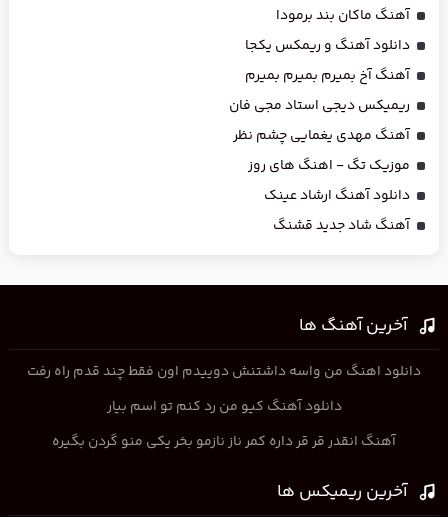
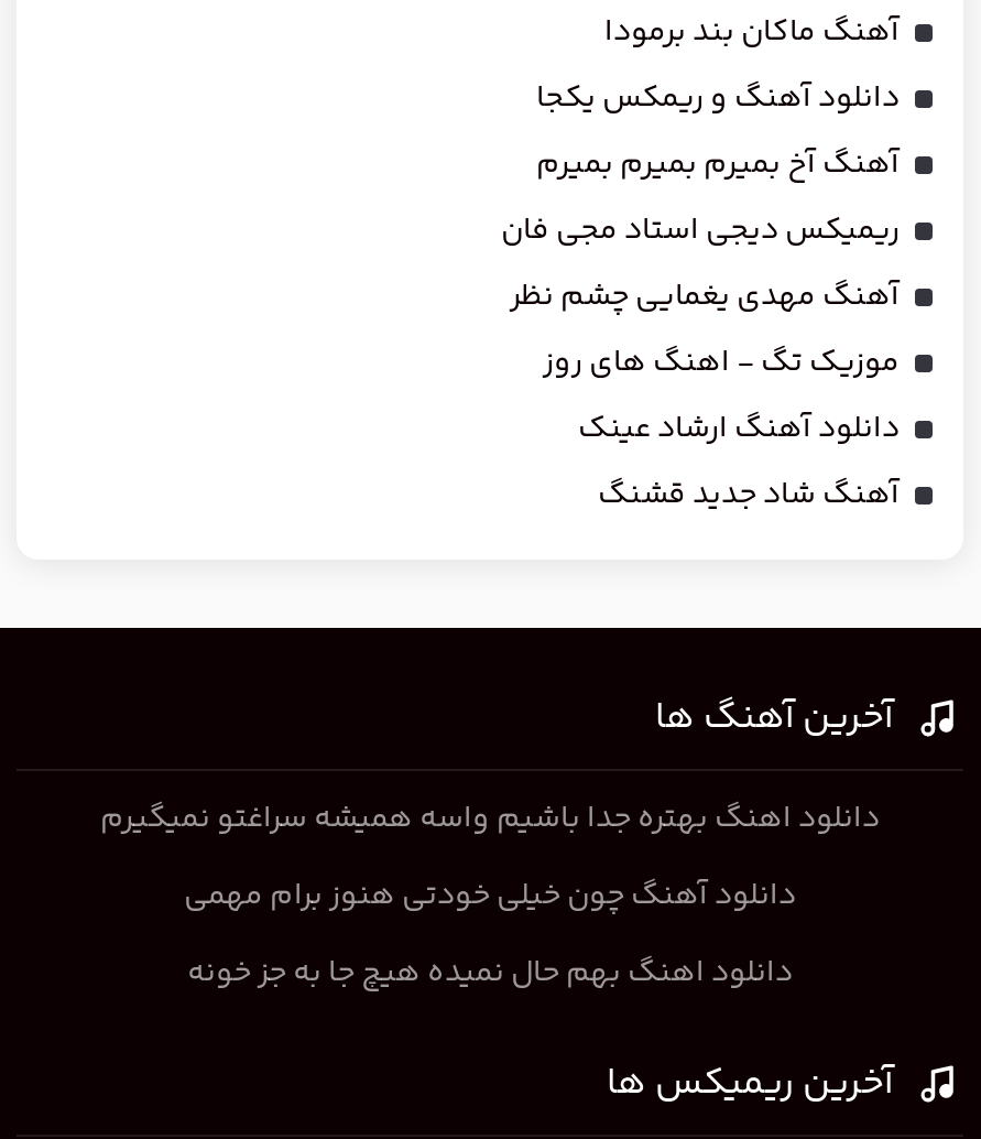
[27,361,421,383] دانلود اهنگ من واسه داشتنش دوییدم اون فقط چند قدم راه رفت -> [100,796,880,845] دانلود اهنگ بهتره جدا باشیم واسه همیشه سراغتو نمیگیرم
[106,396,341,418] دانلود آهنگ کیو من رد کنم تو اسم بیار -> [184,873,796,922] دانلود آهنگ چون خیلی خودتی هنوز برام مهمی
[52,431,396,453] آهنگ انقدر قر قر داره کمر ناز نازمو بخر یکی منو گردن بگیره -> [187,950,793,999] دانلود اهنگ بهم حال نمیده هیچ جا به جز خونه

